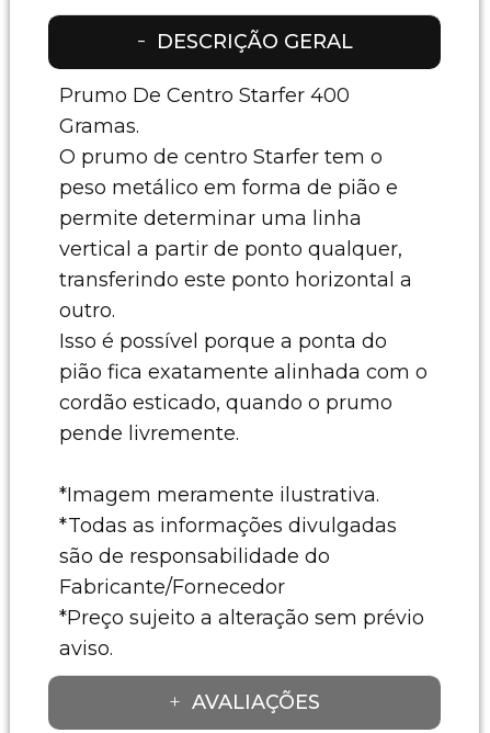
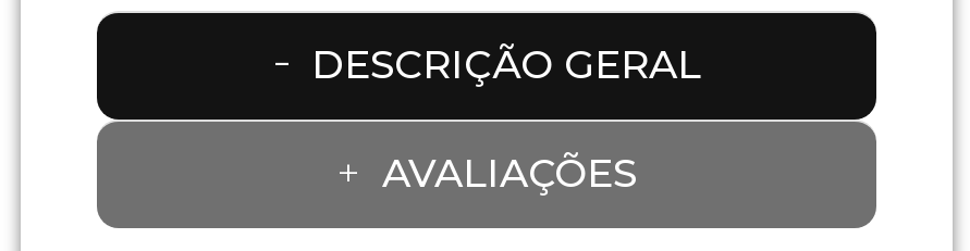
[59,83,428,660] Prumo De Centro Starfer 400 | Gramas. | O prumo de centro Starfer tem o | peso metálico em forma de pião e | permite determinar uma linha | vertical a partir de ponto qualquer, | transferindo este ponto horizontal a | outro. | Isso é possível porque a ponta do | pião fica exatamente alinhada com o | cordão esticado, quando o prumo | pende livremente. | *Imagem meramente ilustrativa. | *Todas as informações divulgadas | são de responsabilidade do | Fabricante/Fornecedor | *Preço sujeito a alteração sem prévio | aviso. -> none

